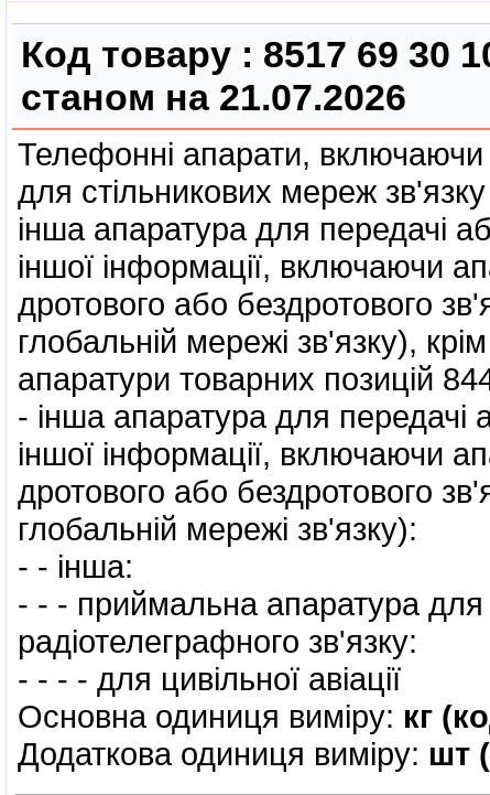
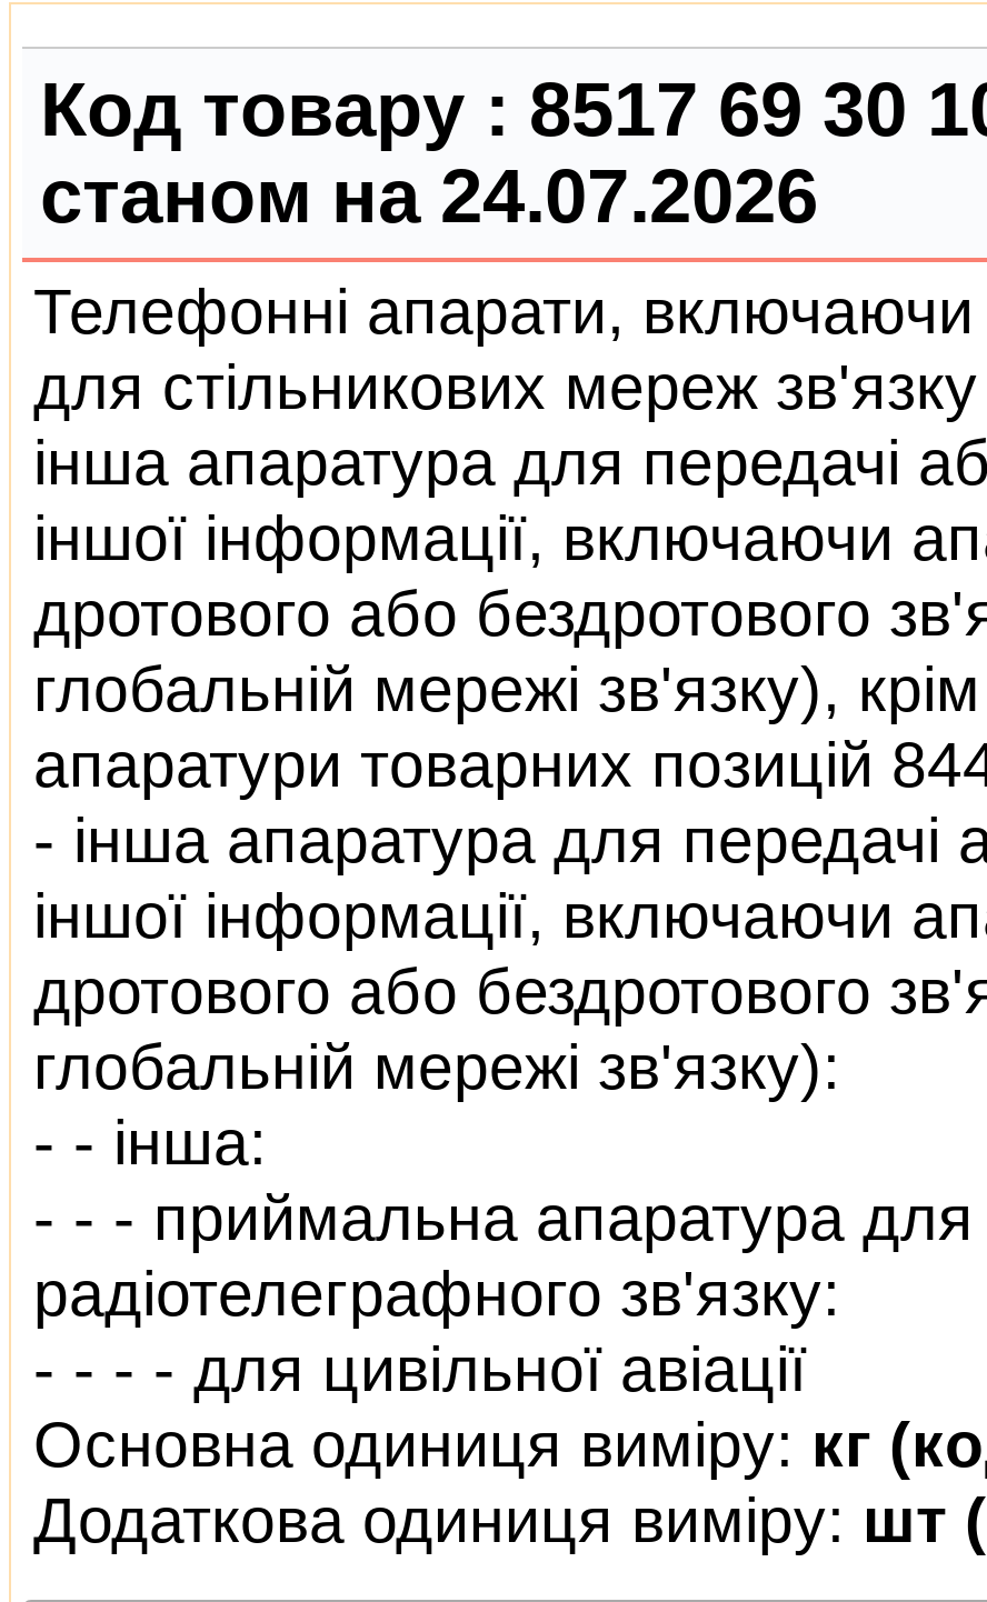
[21,76,406,118] станом на 21.07.2026 -> [40,153,818,238] станом на 24.07.2026

